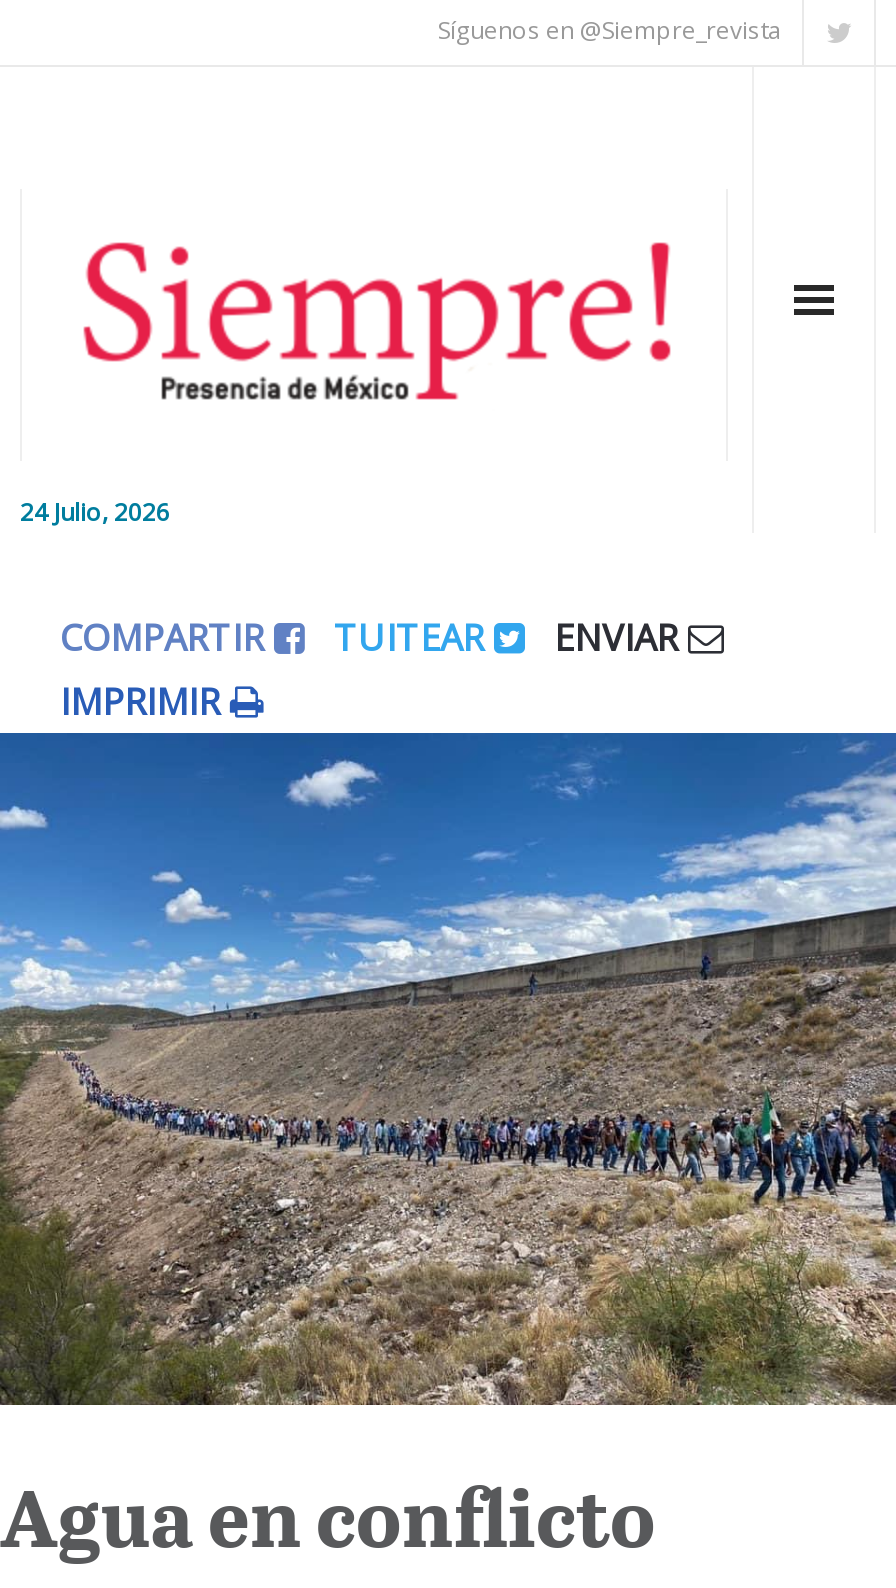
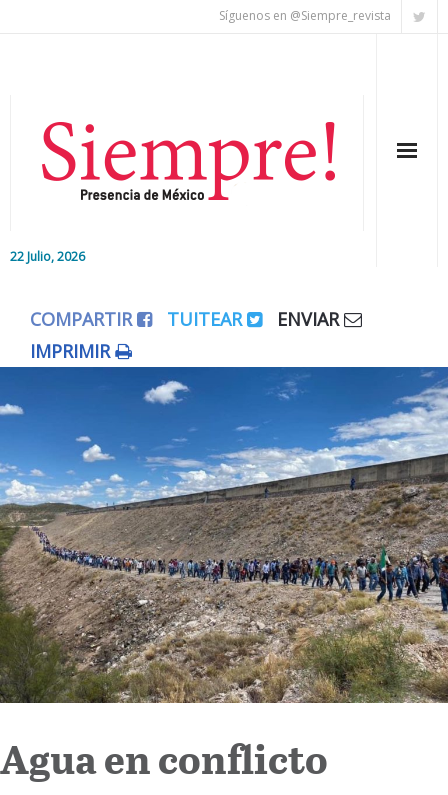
[20,495,170,529] 24 Julio, 2026 -> [10,248,85,265] 22 Julio, 2026

